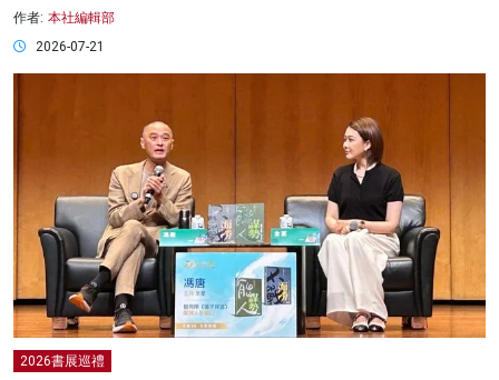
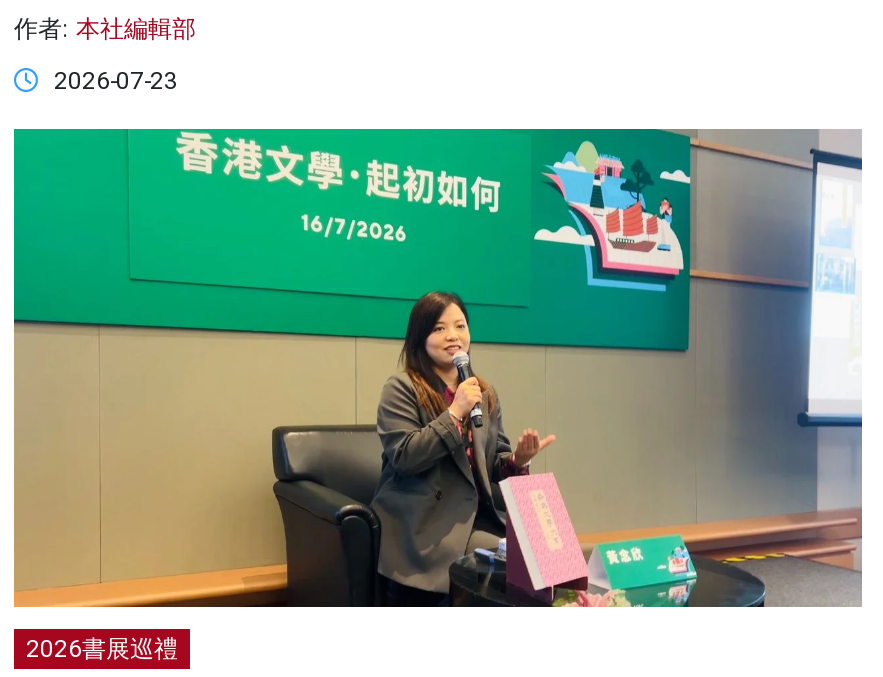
[36,39,105,54] 2026-07-21 -> [54,68,178,96] 2026-07-23
[12,72,487,339] [image] -> [12,126,864,610] [image]

